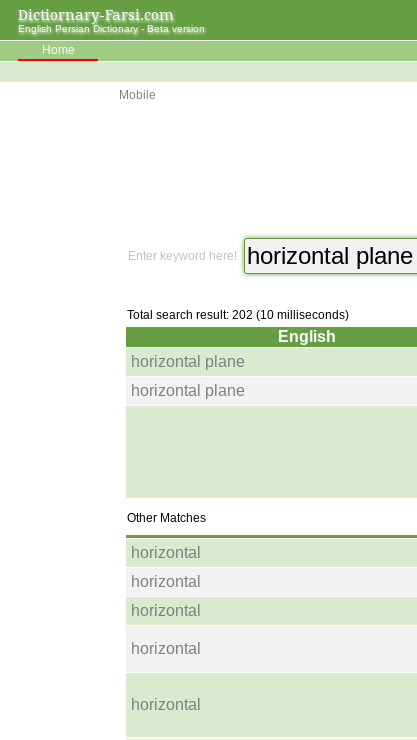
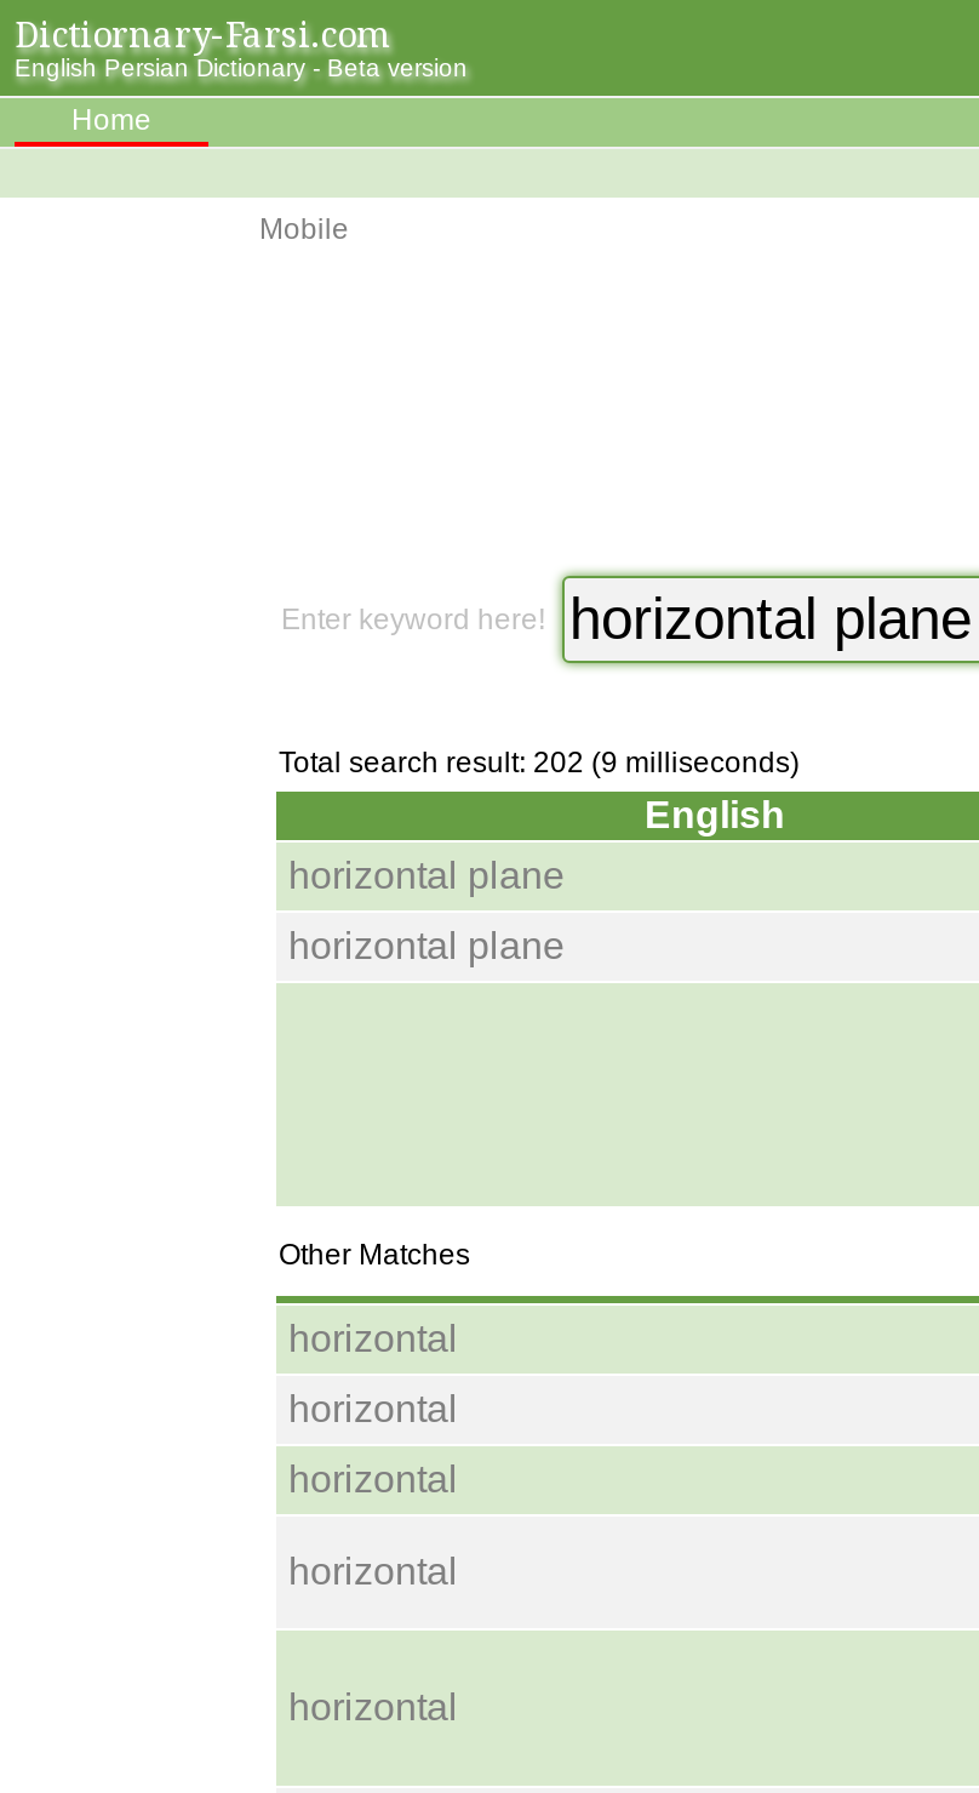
[127,308,349,322] Total search result: 202 (10 milliseconds) -> [279,746,800,780] Total search result: 202 (9 milliseconds)

